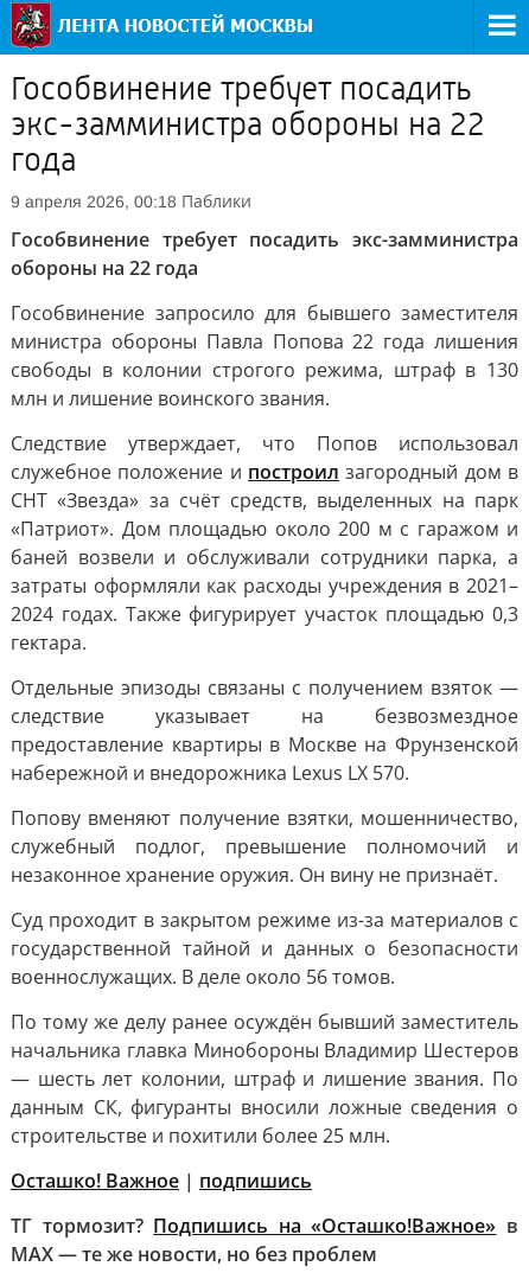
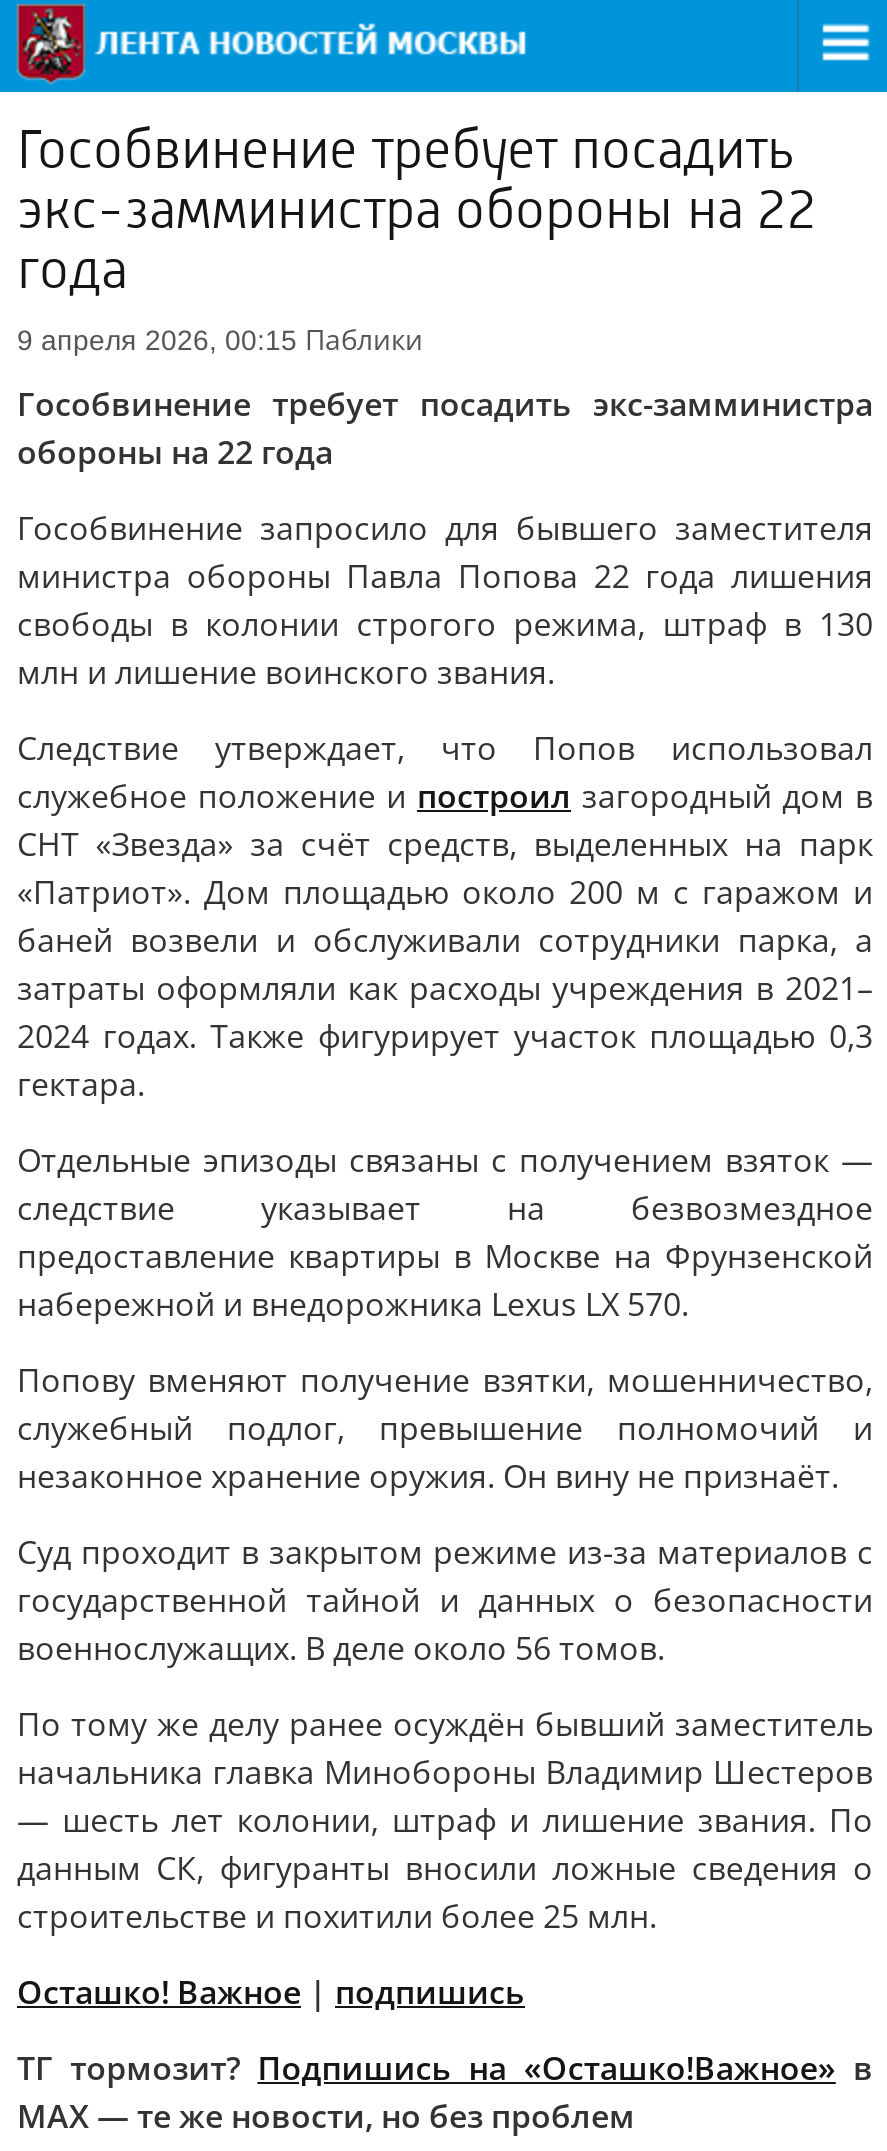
[11,190,251,212] 9 апреля 2026, 00:18 Паблики -> [17,320,423,358] 9 апреля 2026, 00:15 Паблики

